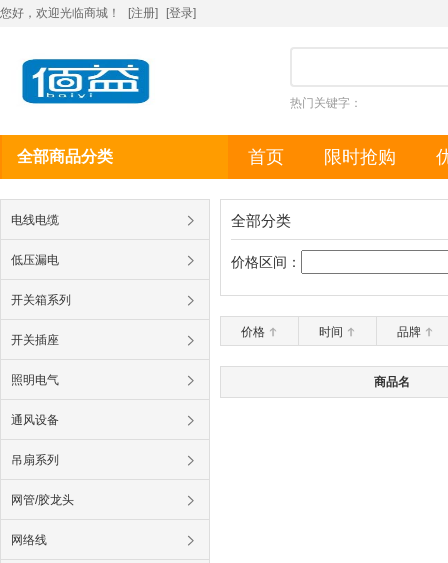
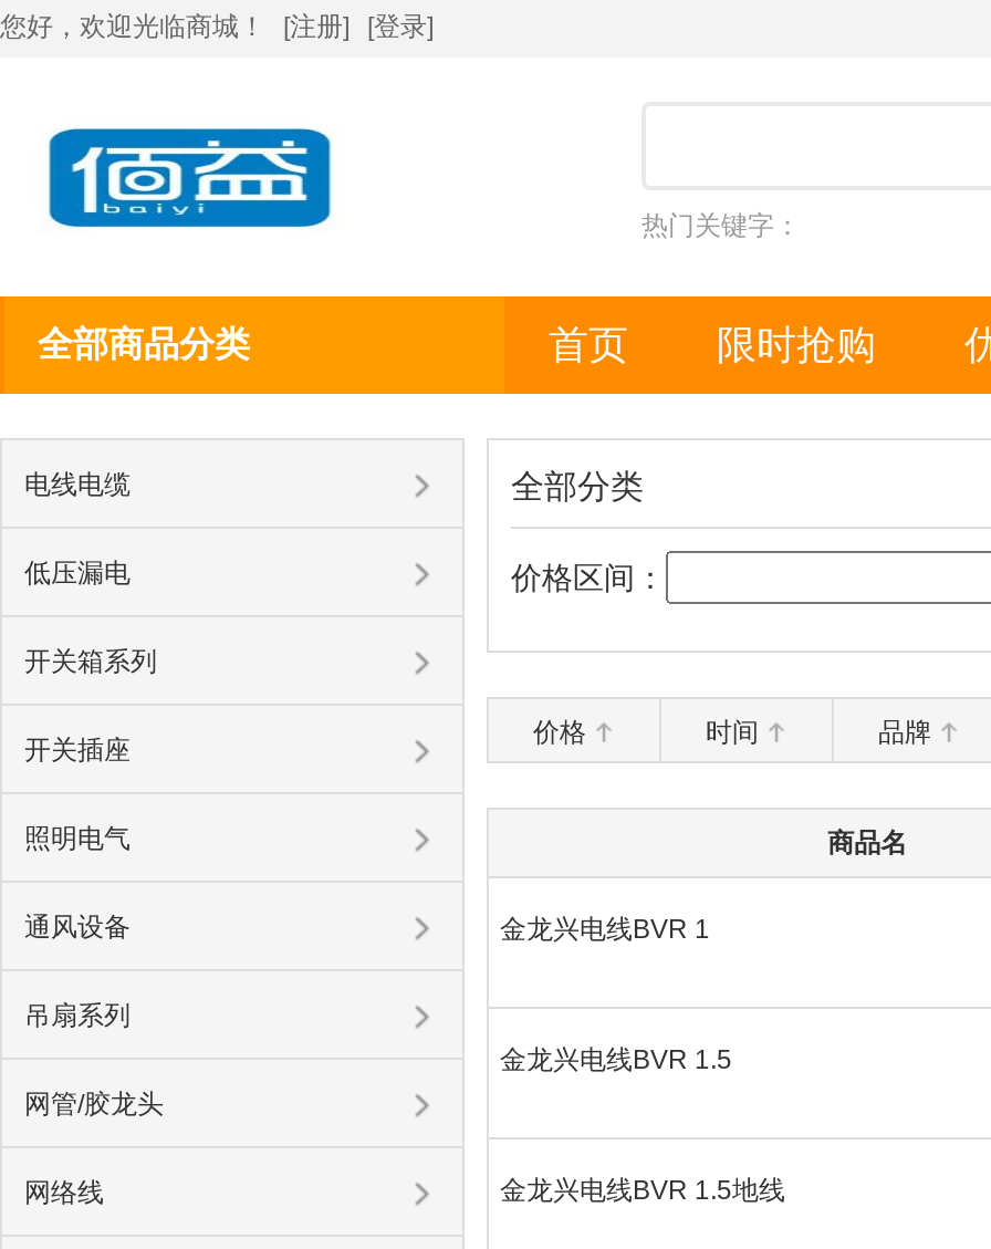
none -> [500,913,710,944] 金龙兴电线BVR 1
none -> [500,1044,732,1075] 金龙兴电线BVR 1.5
none -> [500,1174,785,1205] 金龙兴电线BVR 1.5地线

